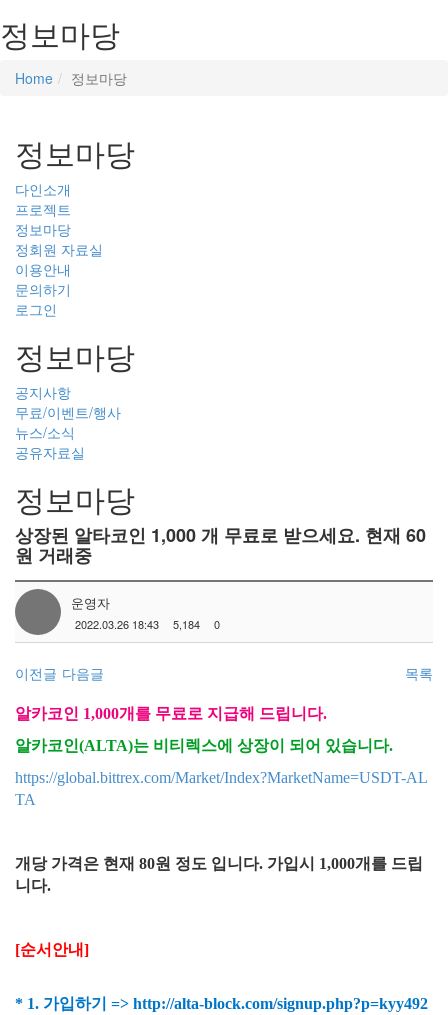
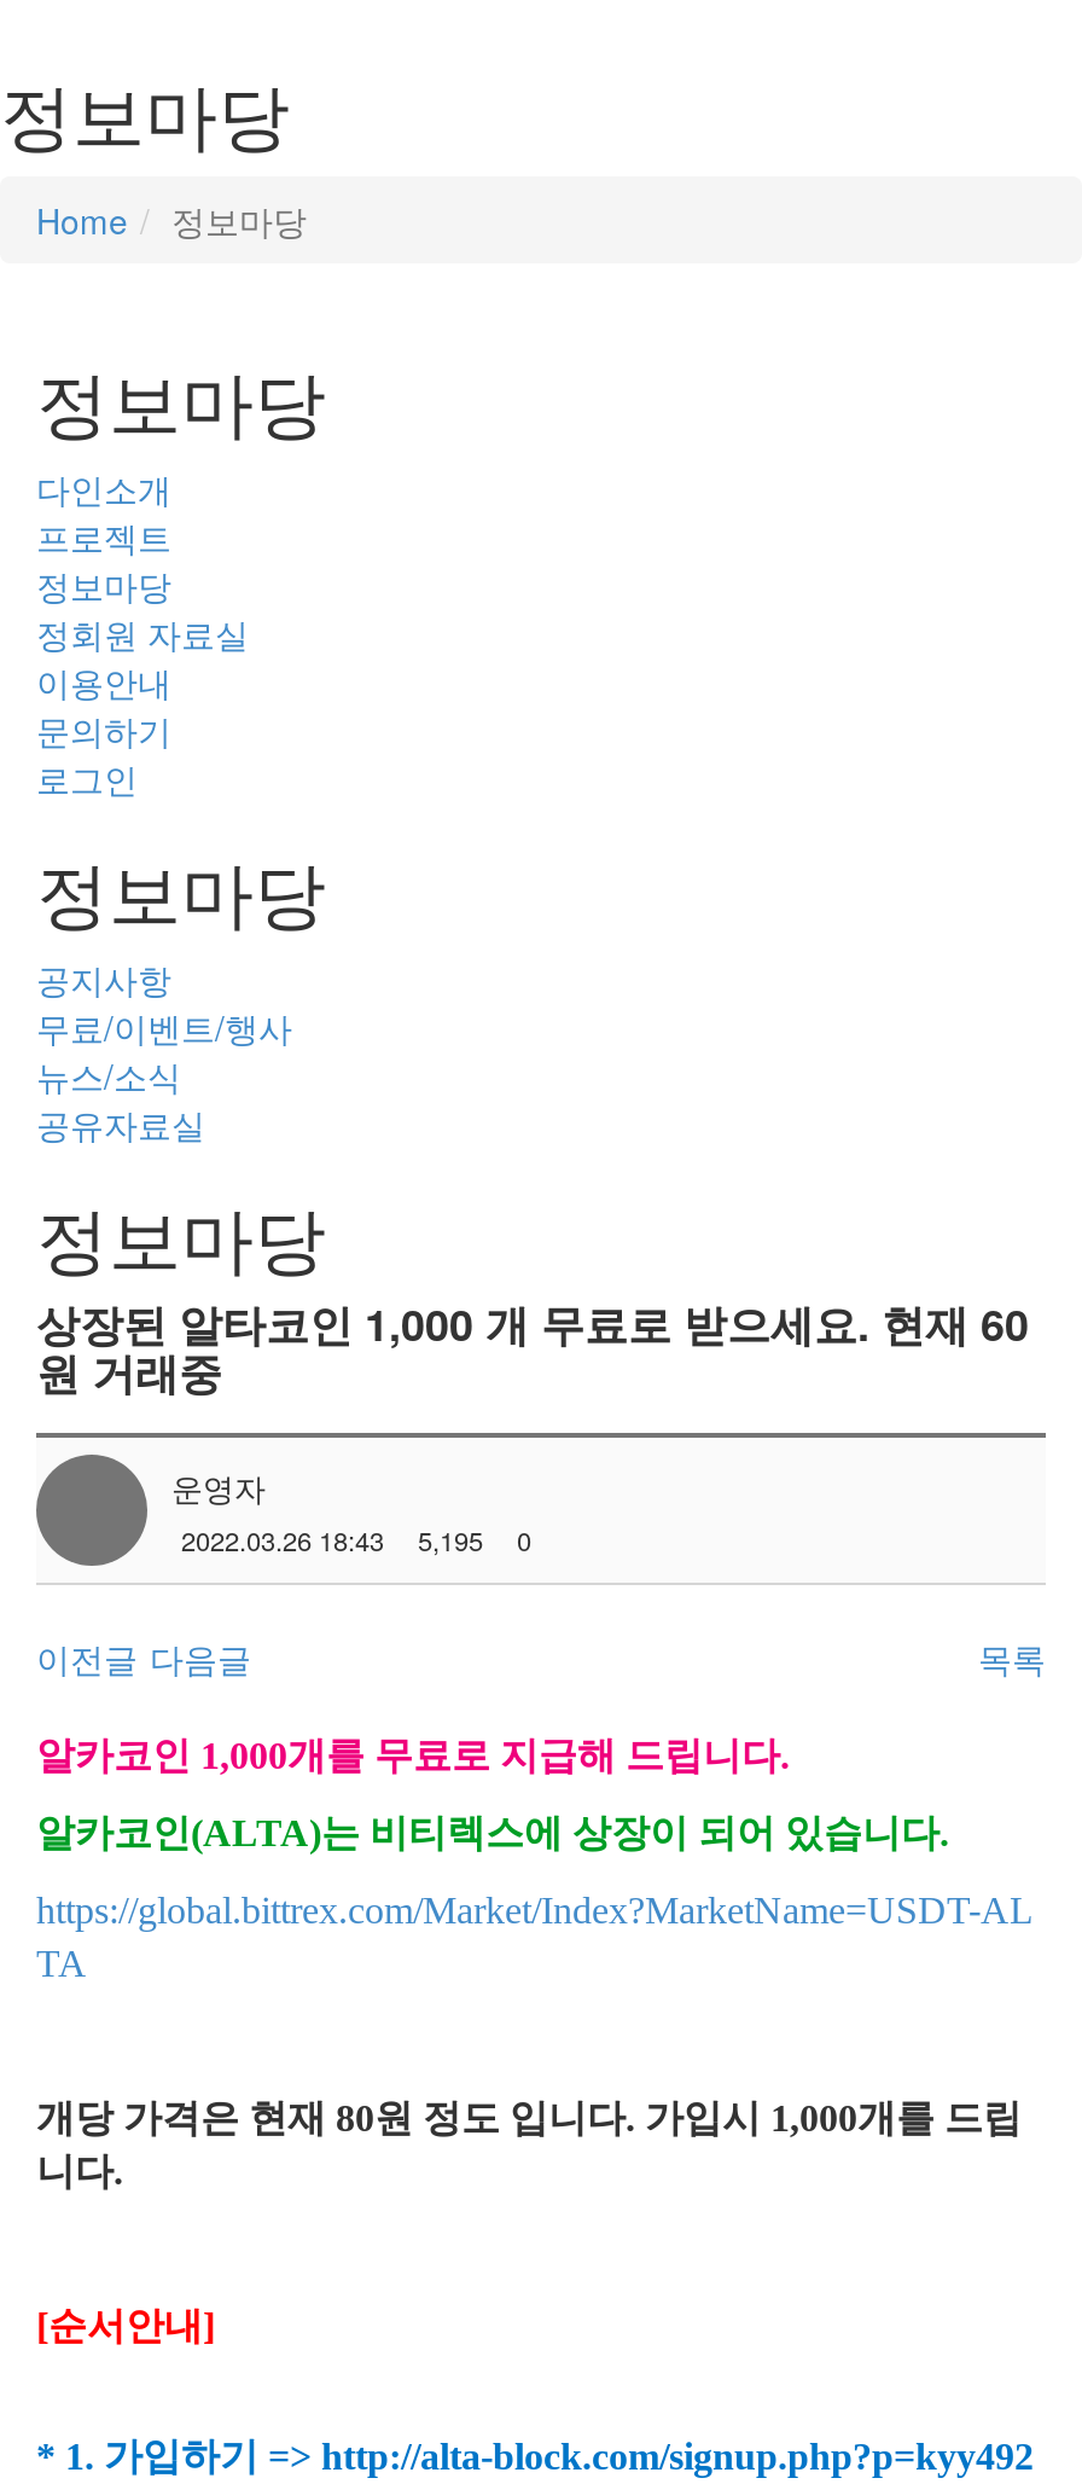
[75,615,220,631] 2022.03.26 18:43 5,184 0 -> [181,1519,531,1557] 2022.03.26 18:43 5,195 0

